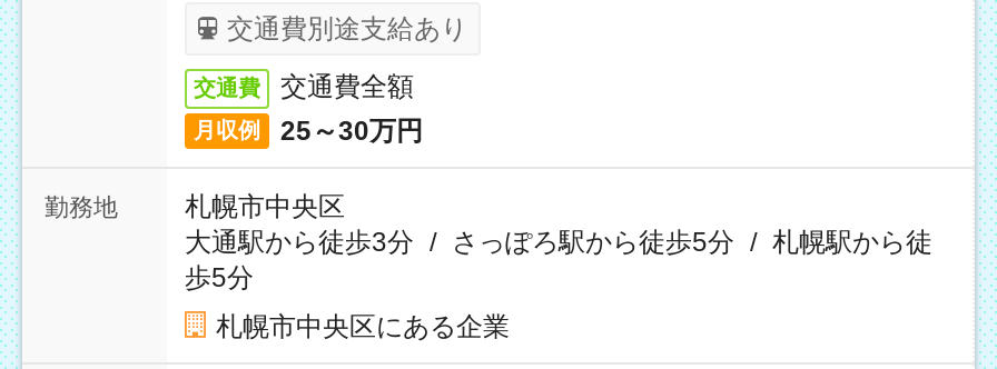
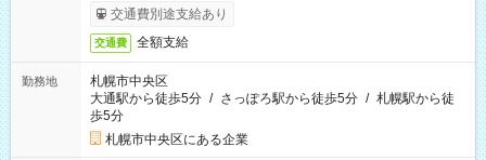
[194,72,423,147] 交通費全額 | 月収例 | 25～30万円 -> [137,35,189,50] 全額支給
[185,227,932,258] 大通駅から徒歩3分 / さっぽろ駅から徒歩5分 / 札幌駅から徒 -> [90,91,455,106] 大通駅から徒歩5分 / さっぽろ駅から徒歩5分 / 札幌駅から徒

